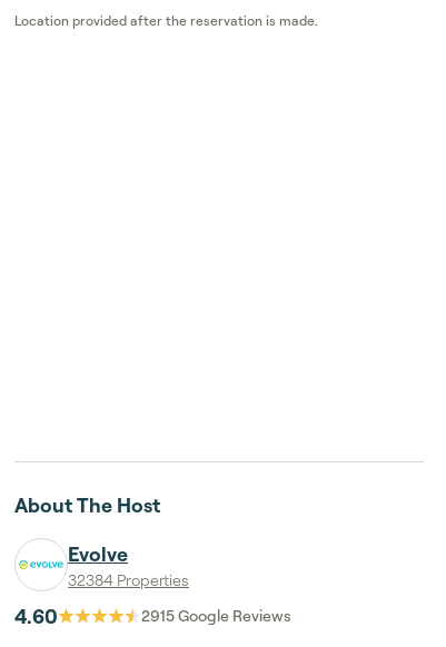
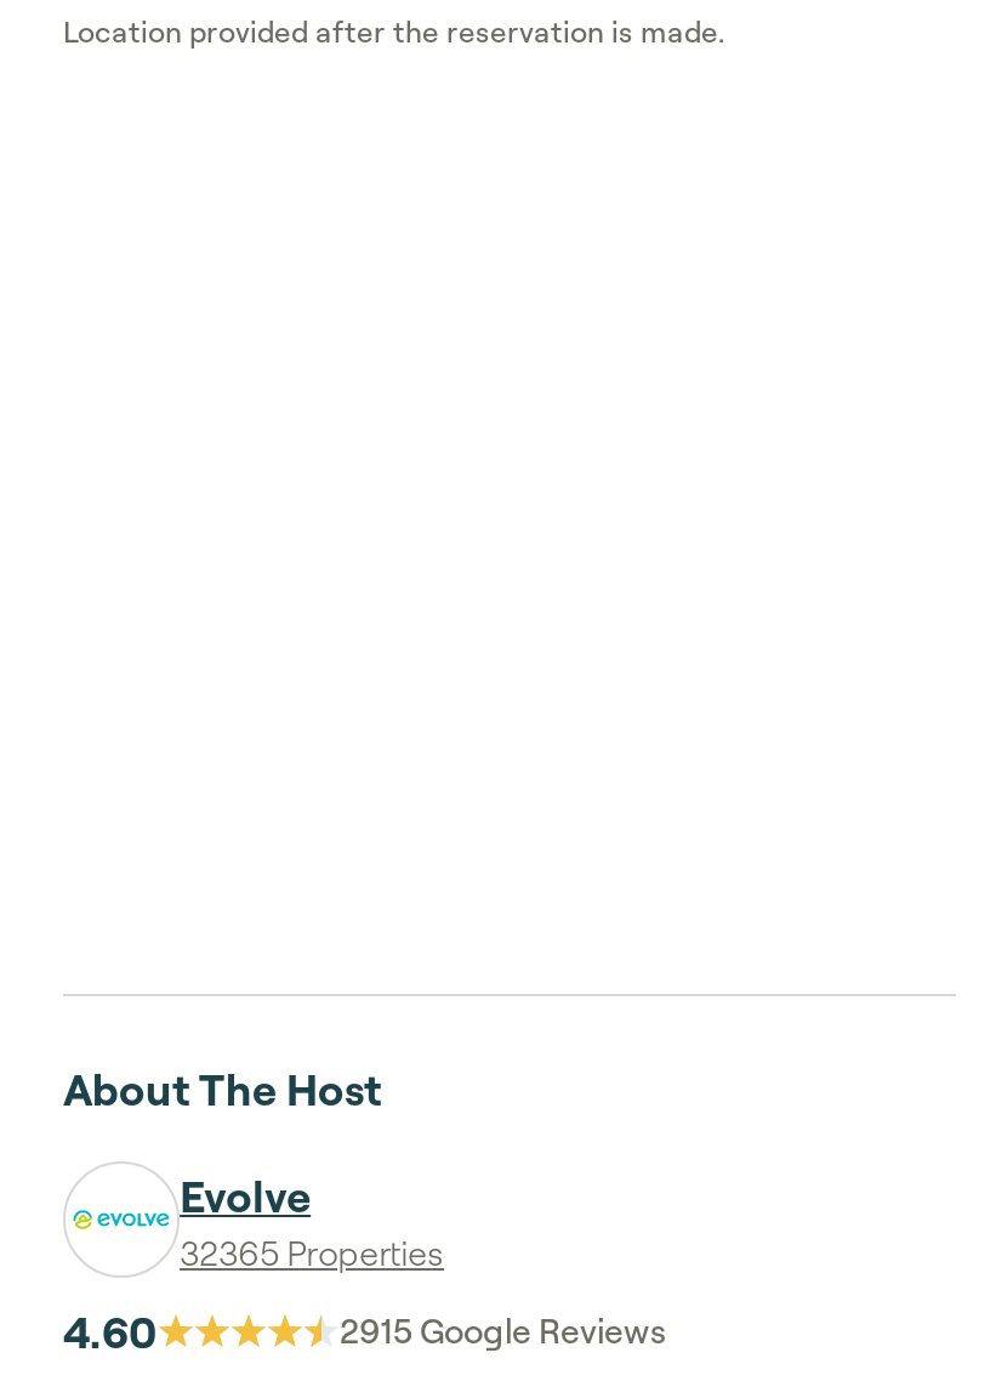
[68,570,189,589] 32384 Properties -> [180,1232,444,1273] 32365 Properties

